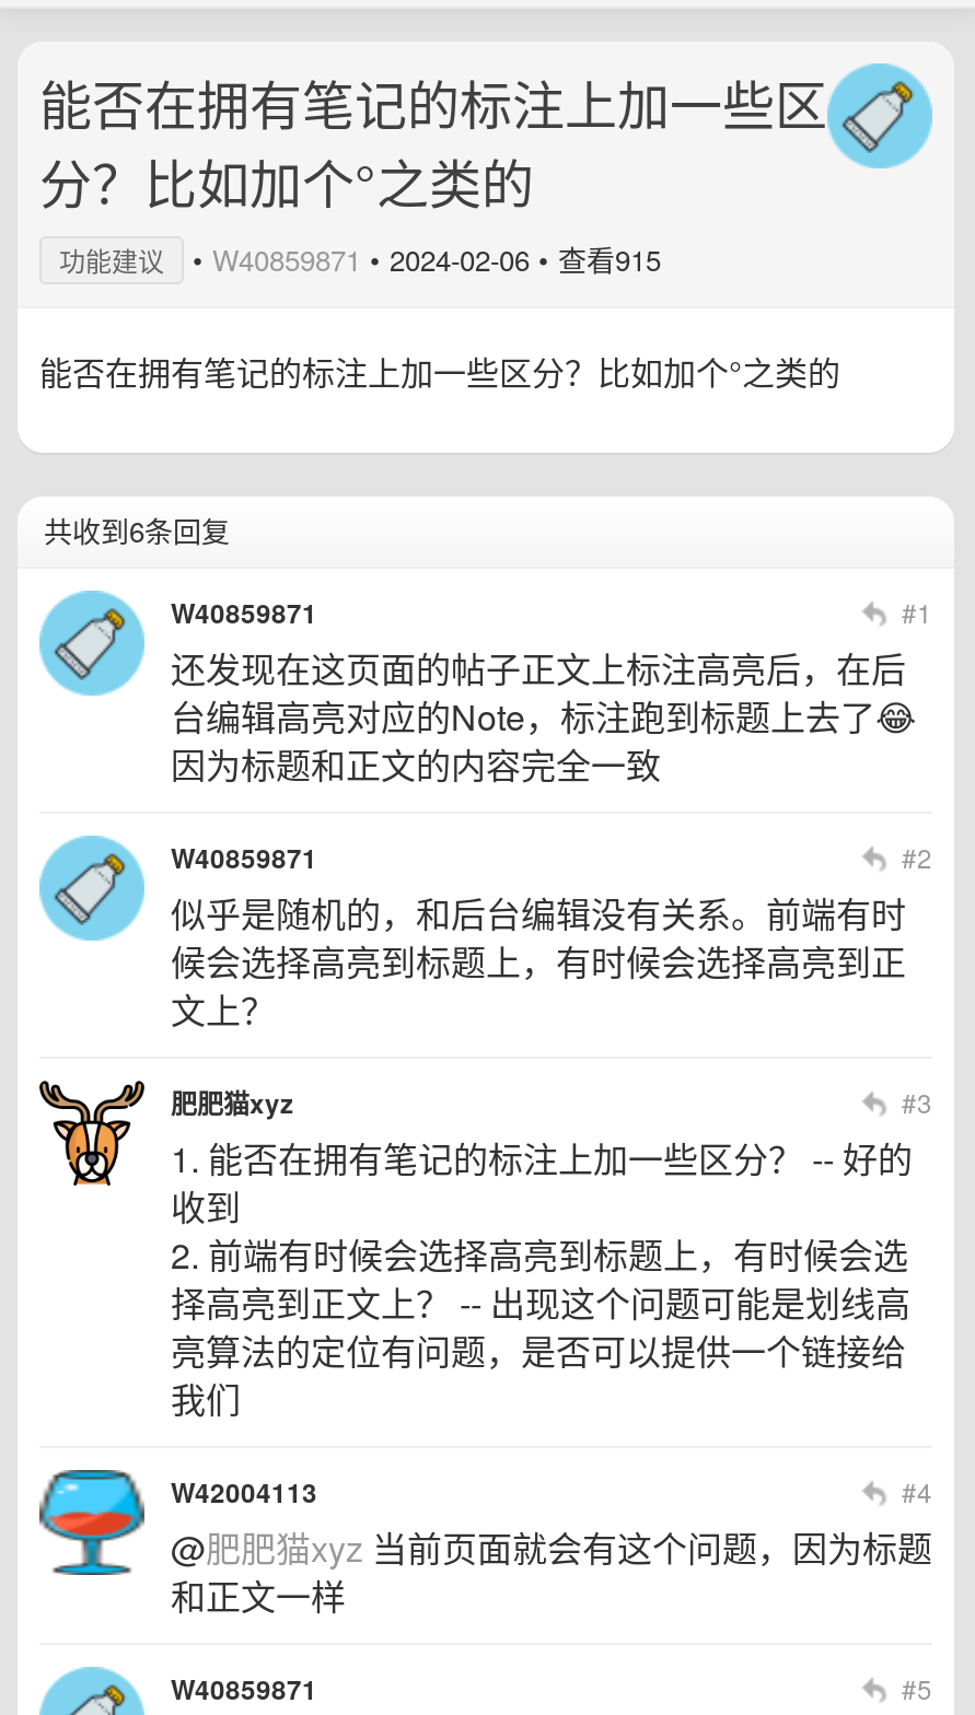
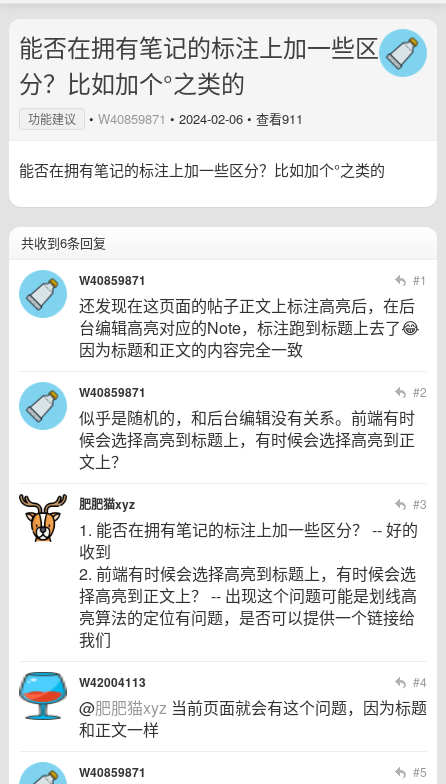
[59,238,661,280] 功能建议 • W40859871 • 2024-02-06 • 查看915 -> [28,109,303,128] 功能建议 • W40859871 • 2024-02-06 • 查看911

